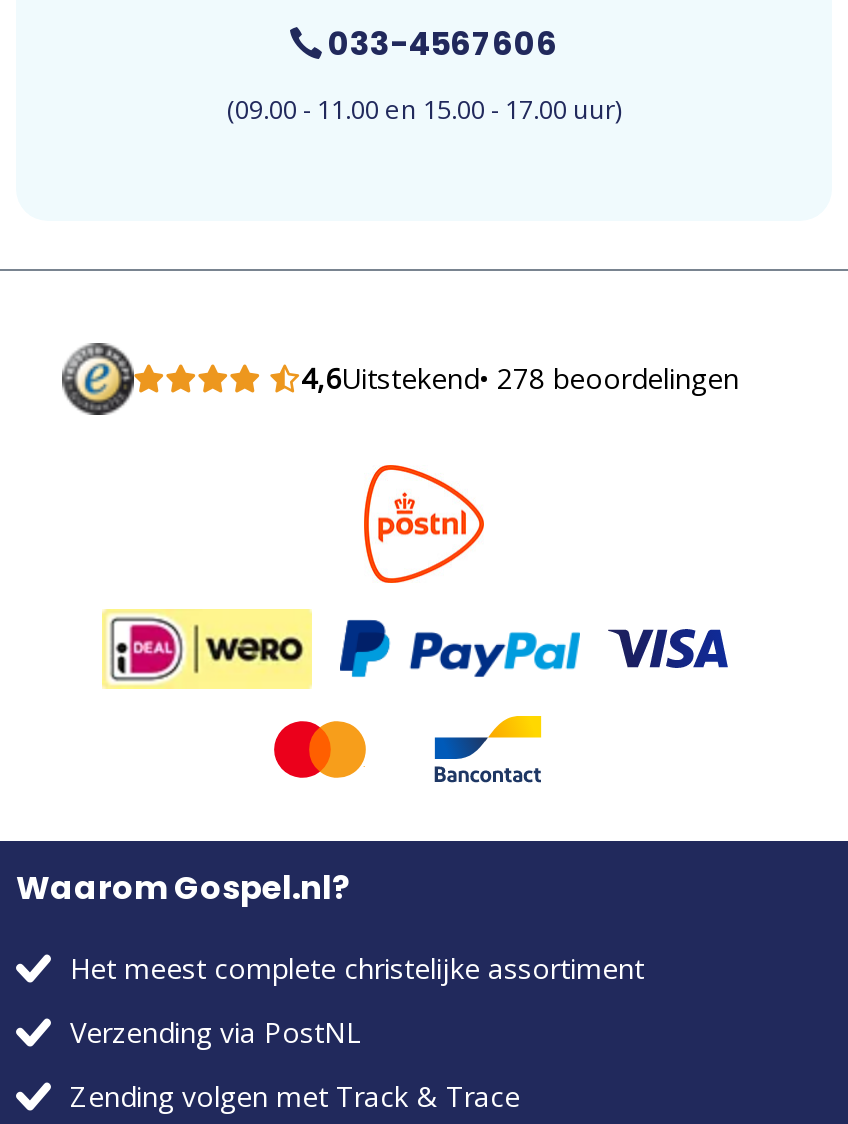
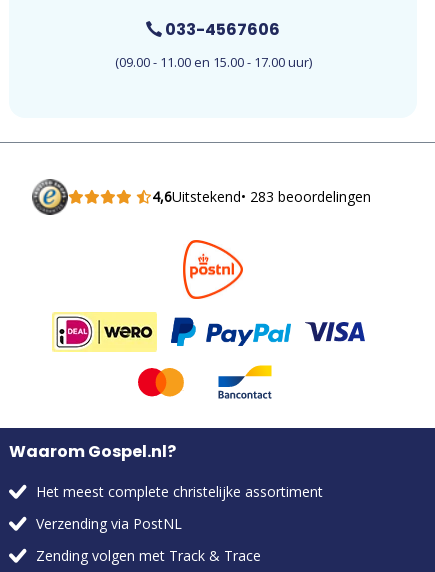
[301,359,739,397] 4,6Uitstekend • 278 beoordelingen -> [151,187,370,206] 4,6Uitstekend • 283 beoordelingen

